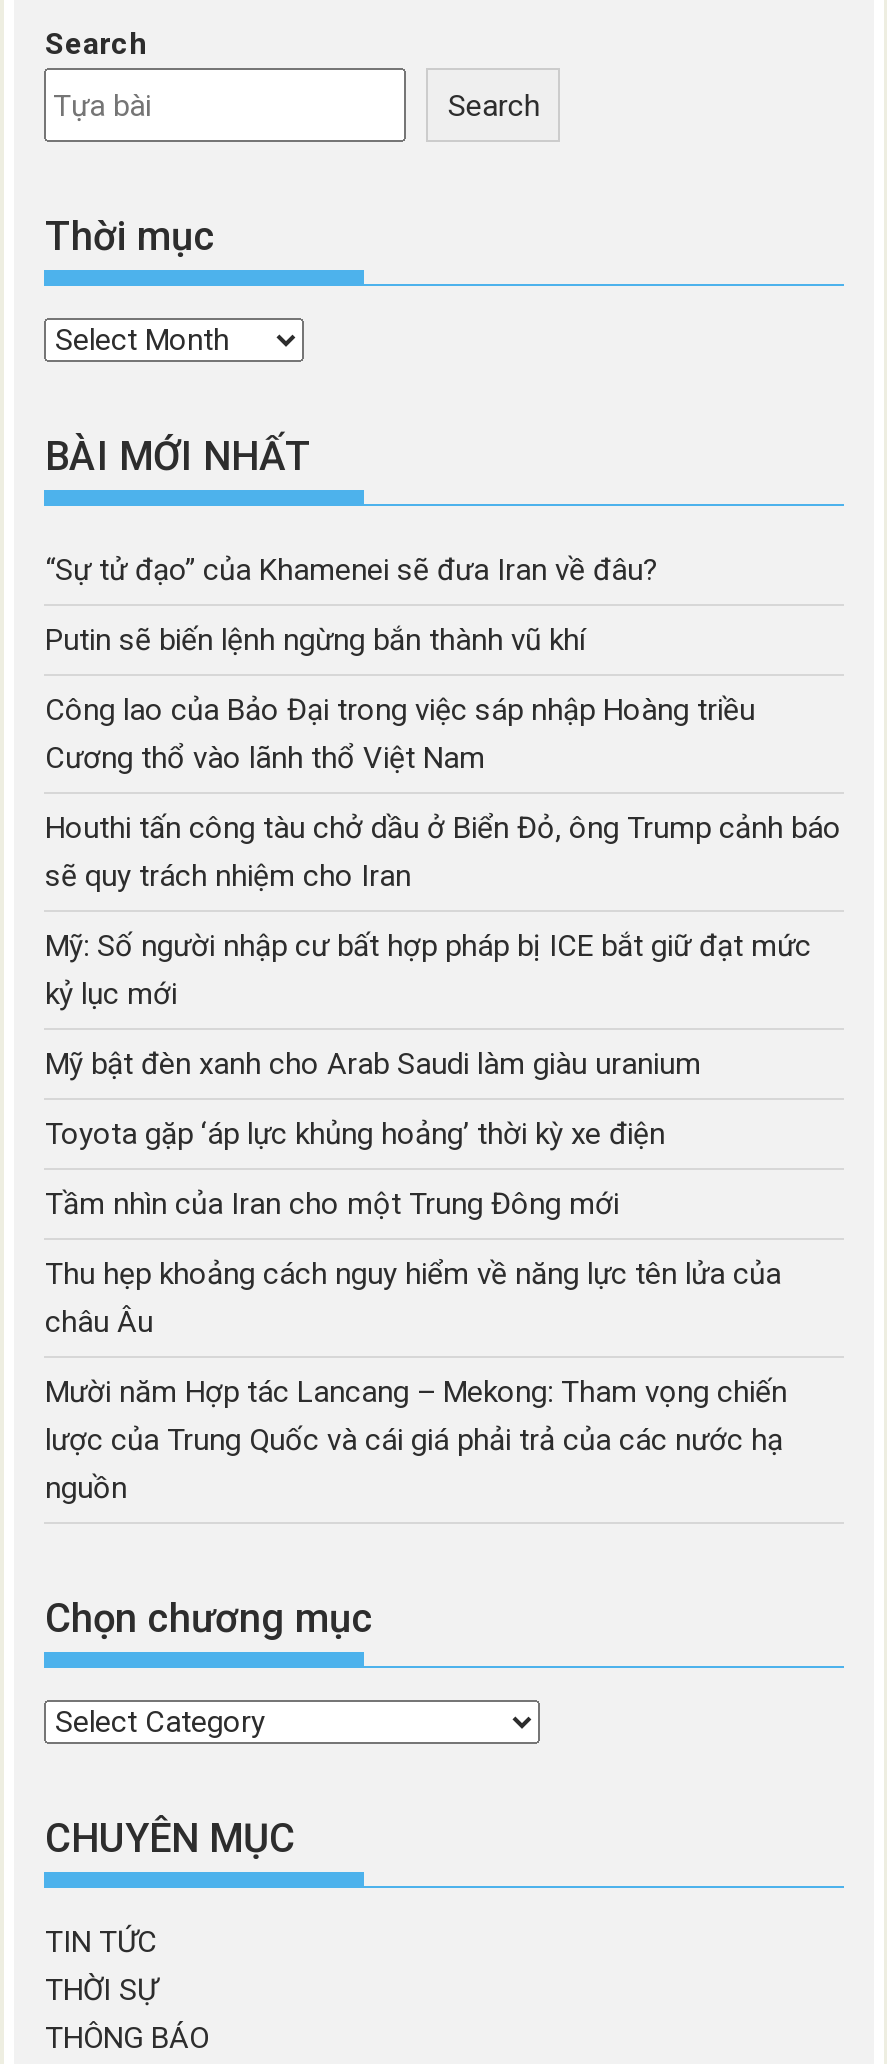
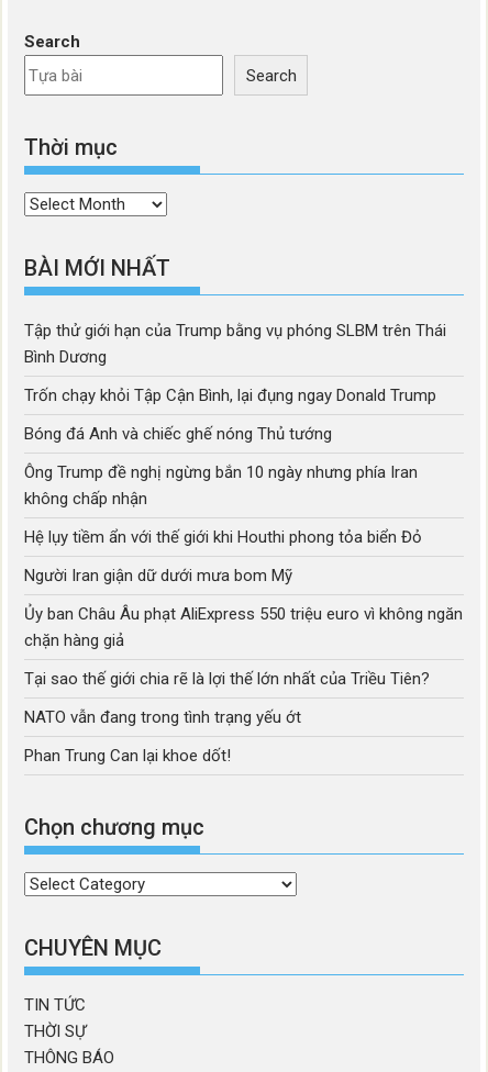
[45,553,659,589] “Sự tử đạo” của Khamenei sẽ đưa Iran về đâu? -> [25,321,447,367] Tập thử giới hạn của Trump bằng vụ phóng SLBM trên Thái | Bình Dương
[45,623,585,659] Putin sẽ biến lệnh ngừng bắn thành vũ khí -> [25,386,437,406] Trốn chạy khỏi Tập Cận Bình, lại đụng ngay Donald Trump
[45,693,755,777] Công lao của Bảo Đại trong việc sáp nhập Hoàng triều | Cương thổ vào lãnh thổ Việt Nam -> [25,424,332,444] Bóng đá Anh và chiếc ghế nóng Thủ tướng
[45,811,841,895] Houthi tấn công tàu chở dầu ở Biển Đỏ, ông Trump cảnh báo | sẽ quy trách nhiệm cho Iran -> [25,463,418,509] Ông Trump đề nghị ngừng bắn 10 ngày nhưng phía Iran | không chấp nhận
[45,929,811,1013] Mỹ: Số người nhập cư bất hợp pháp bị ICE bắt giữ đạt mức | kỷ lục mới -> [25,528,423,547] Hệ lụy tiềm ẩn với thế giới khi Houthi phong tỏa biển Đỏ
[45,1047,701,1083] Mỹ bật đèn xanh cho Arab Saudi làm giàu uranium -> [25,566,293,586] Người Iran giận dữ dưới mưa bom Mỹ
[45,1117,665,1153] Toyota gặp ‘áp lực khủng hoảng’ thời kỳ xe điện -> [25,605,463,651] Ủy ban Châu Âu phạt AliExpress 550 triệu euro vì không ngăn | chặn hàng giả
[45,1187,619,1223] Tầm nhìn của Iran cho một Trung Đông mới -> [25,669,430,689] Tại sao thế giới chia rẽ là lợi thế lớn nhất của Triều Tiên?
[45,1257,781,1341] Thu hẹp khoảng cách nguy hiểm về năng lực tên lửa của | châu Âu -> [25,708,302,728] NATO vẫn đang trong tình trạng yếu ớt
[45,1375,787,1507] Mười năm Hợp tác Lancang – Mekong: Tham vọng chiến | lược của Trung Quốc và cái giá phải trả của các nước hạ | nguồn -> [25,746,231,766] Phan Trung Can lại khoe dốt!

